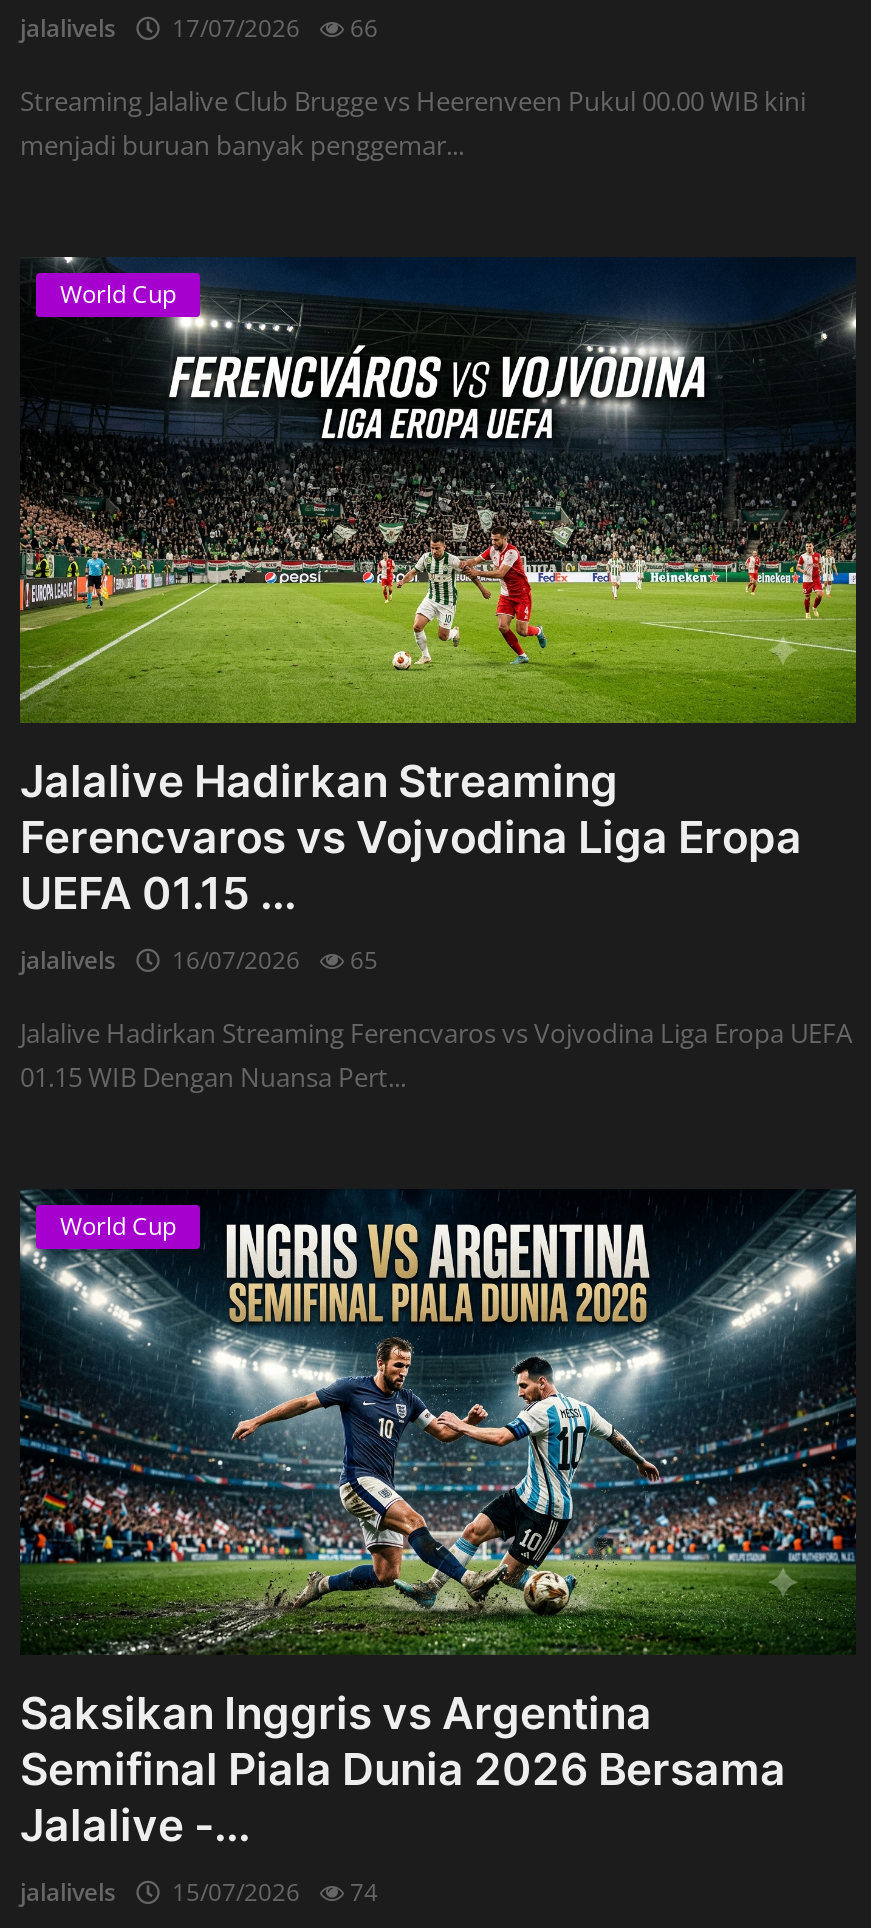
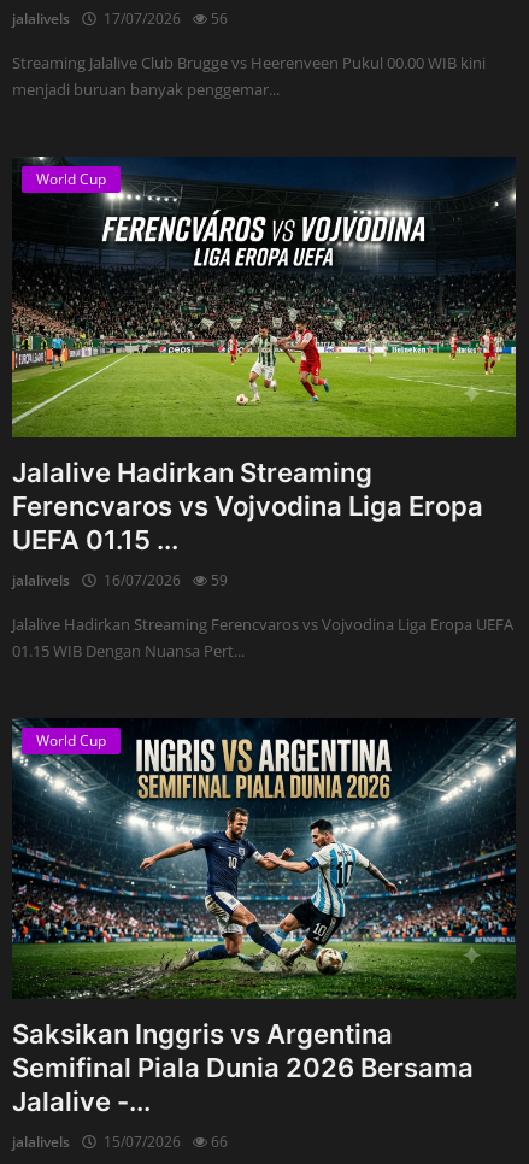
[20,10,378,44] jalalivels 17/07/2026 66 -> [12,8,228,28] jalalivels 17/07/2026 56
[20,943,378,977] jalalivels 16/07/2026 65 -> [12,570,228,590] jalalivels 16/07/2026 59
[20,1875,378,1909] jalalivels 15/07/2026 74 -> [12,1132,228,1152] jalalivels 15/07/2026 66

